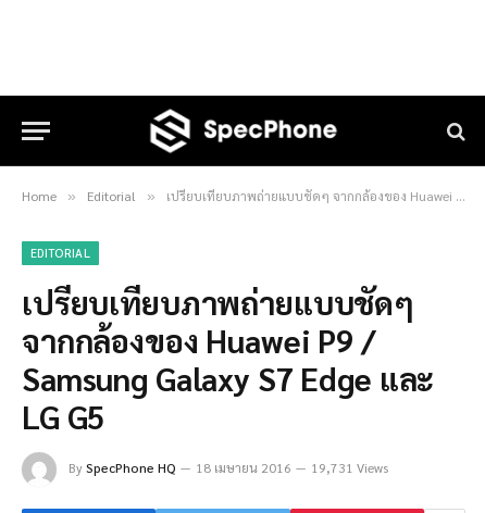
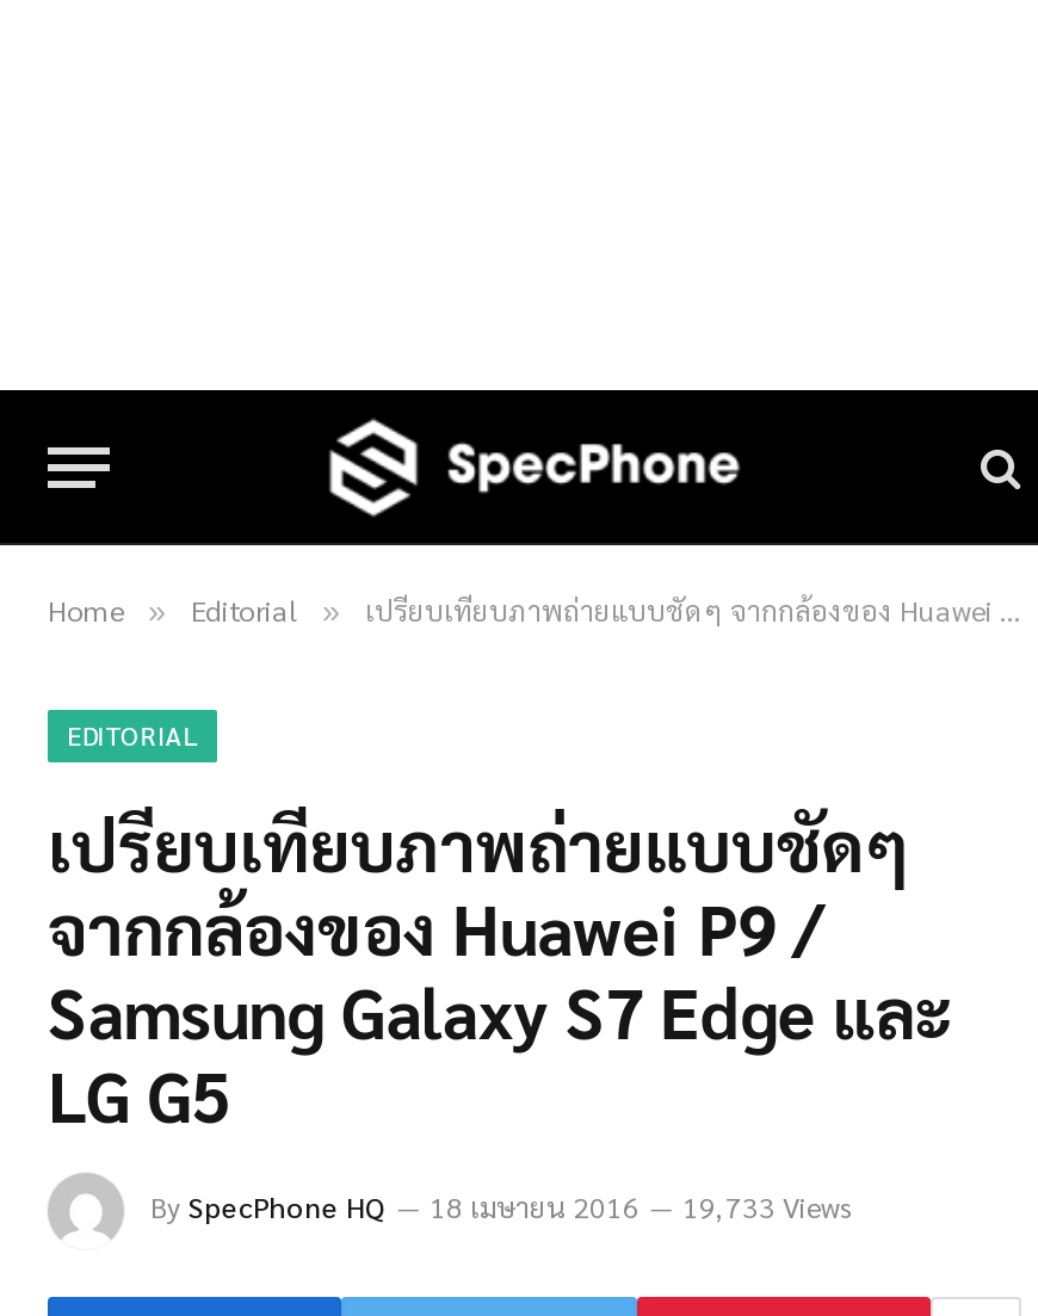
[69,459,388,476] By SpecPhone HQ 18 เมษายน 2016 19,731 Views -> [150,1188,852,1226] By SpecPhone HQ 18 เมษายน 2016 19,733 Views

